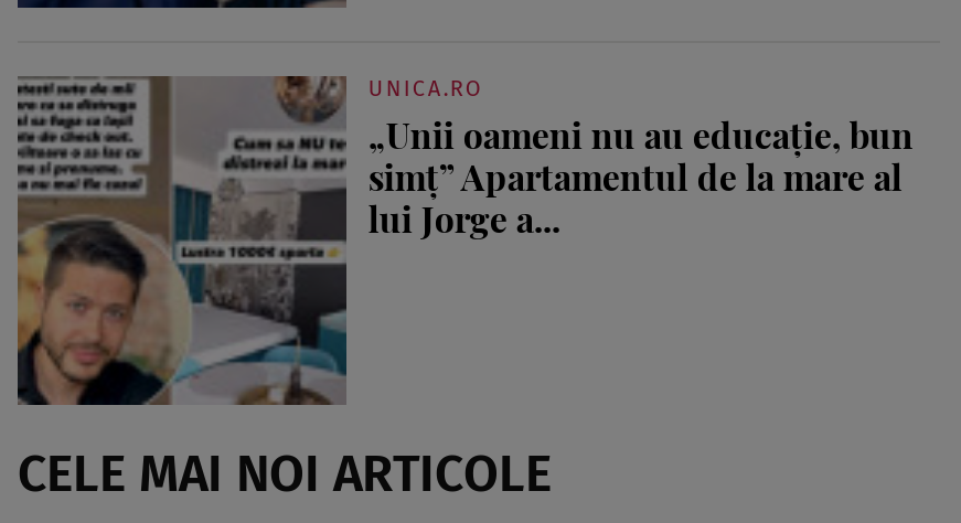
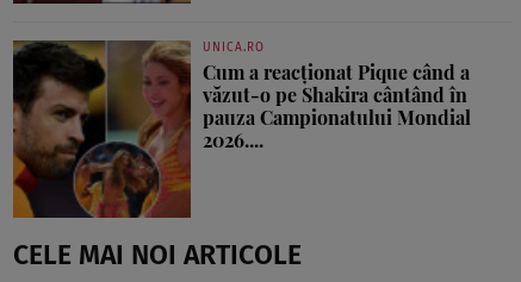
[15,75,913,408] [image] | „Unii oameni nu au educație, bun | simț” Apartamentul de la mare al | lui Jorge a... -> [12,40,471,219] [image] | Cum a reacționat Pique când a | văzut-o pe Shakira cântând în | pauza Campionatului Mondial | 2026....

